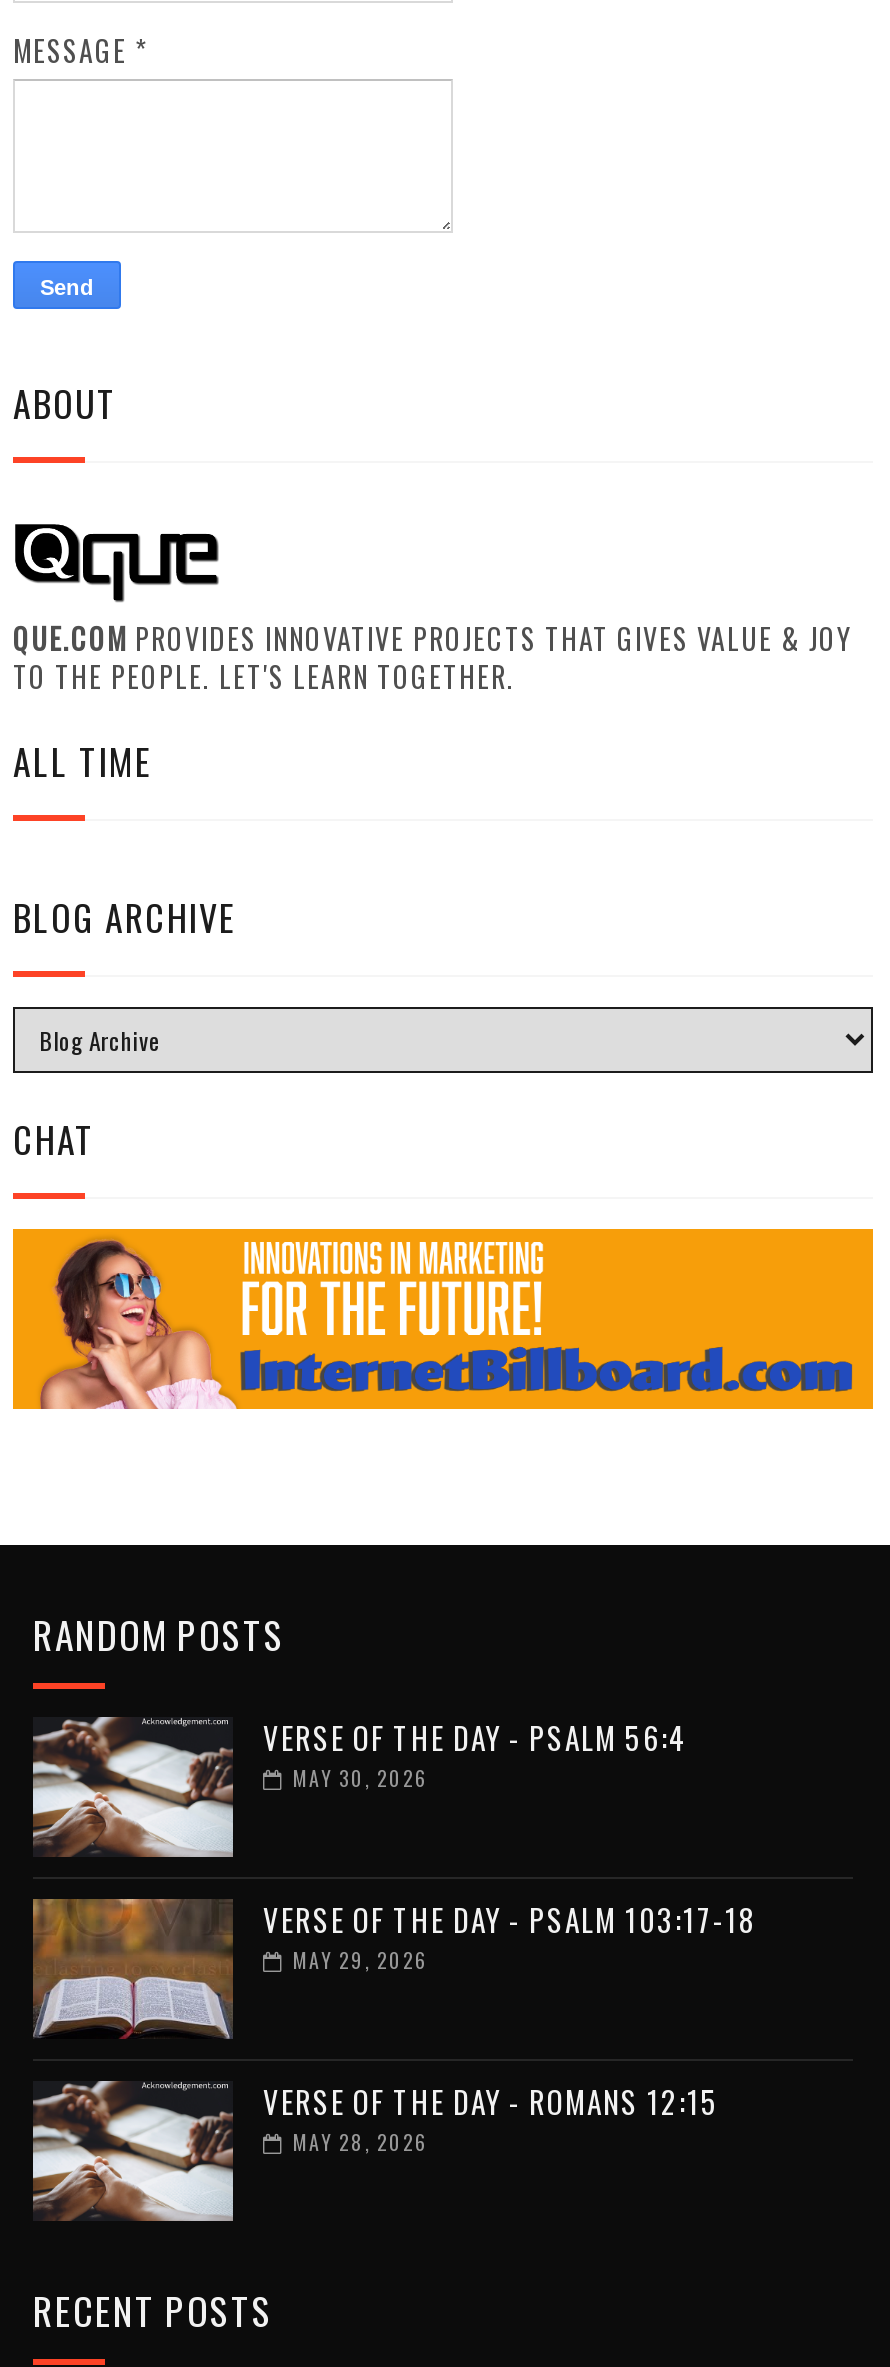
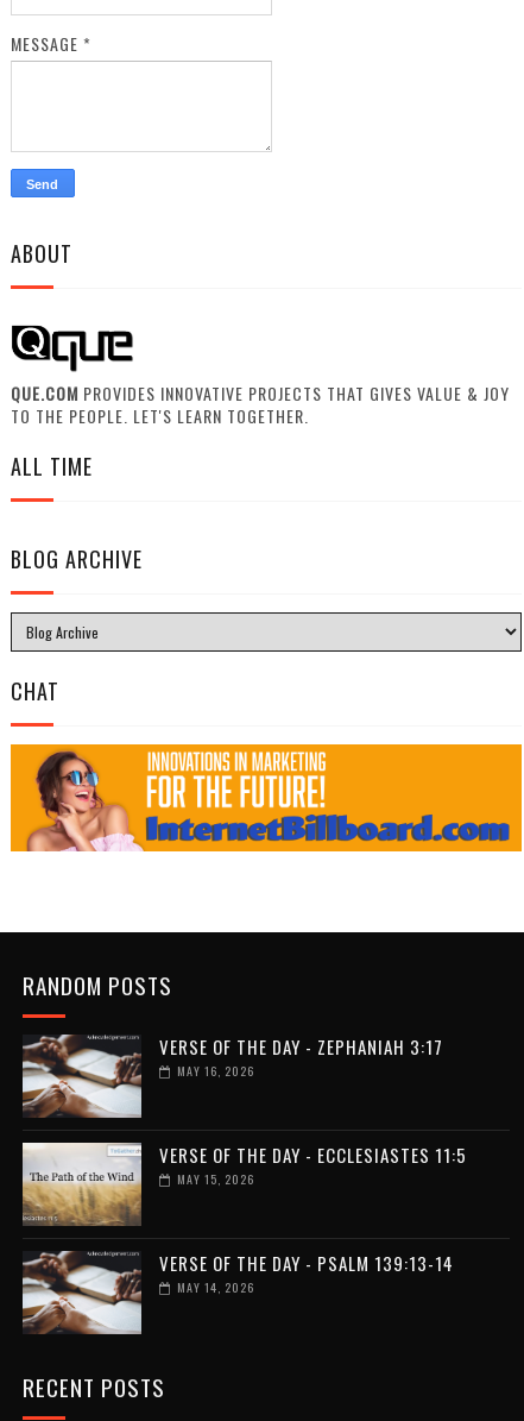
[263,1714,687,1758] VERSE OF THE DAY - PSALM 56:4 -> [159,1033,443,1059] VERSE OF THE DAY - ZEPHANIAH 3:17
[293,1762,427,1792] MAY 30, 2026 -> [177,1062,254,1079] MAY 16, 2026
[31,1896,757,2039] [image] | VERSE OF THE DAY - PSALM 103:17-18 -> [21,1141,467,1227] [image] | VERSE OF THE DAY - ECCLESIASTES 11:5
[293,1944,427,1974] MAY 29, 2026 -> [177,1170,254,1188] MAY 15, 2026
[263,2078,719,2122] VERSE OF THE DAY - ROMANS 12:15 -> [159,1249,454,1276] VERSE OF THE DAY - PSALM 139:13-14
[293,2126,427,2156] MAY 28, 2026 -> [177,1278,254,1296] MAY 14, 2026

